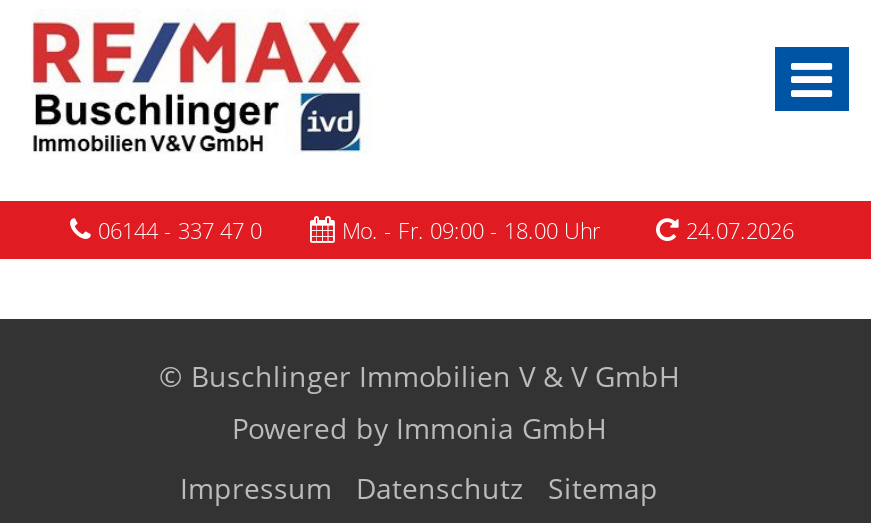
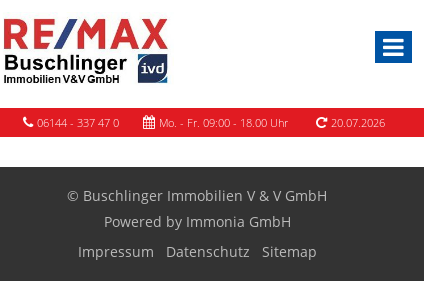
[680,215,794,245] 24.07.2026 -> [327,115,384,130] 20.07.2026

